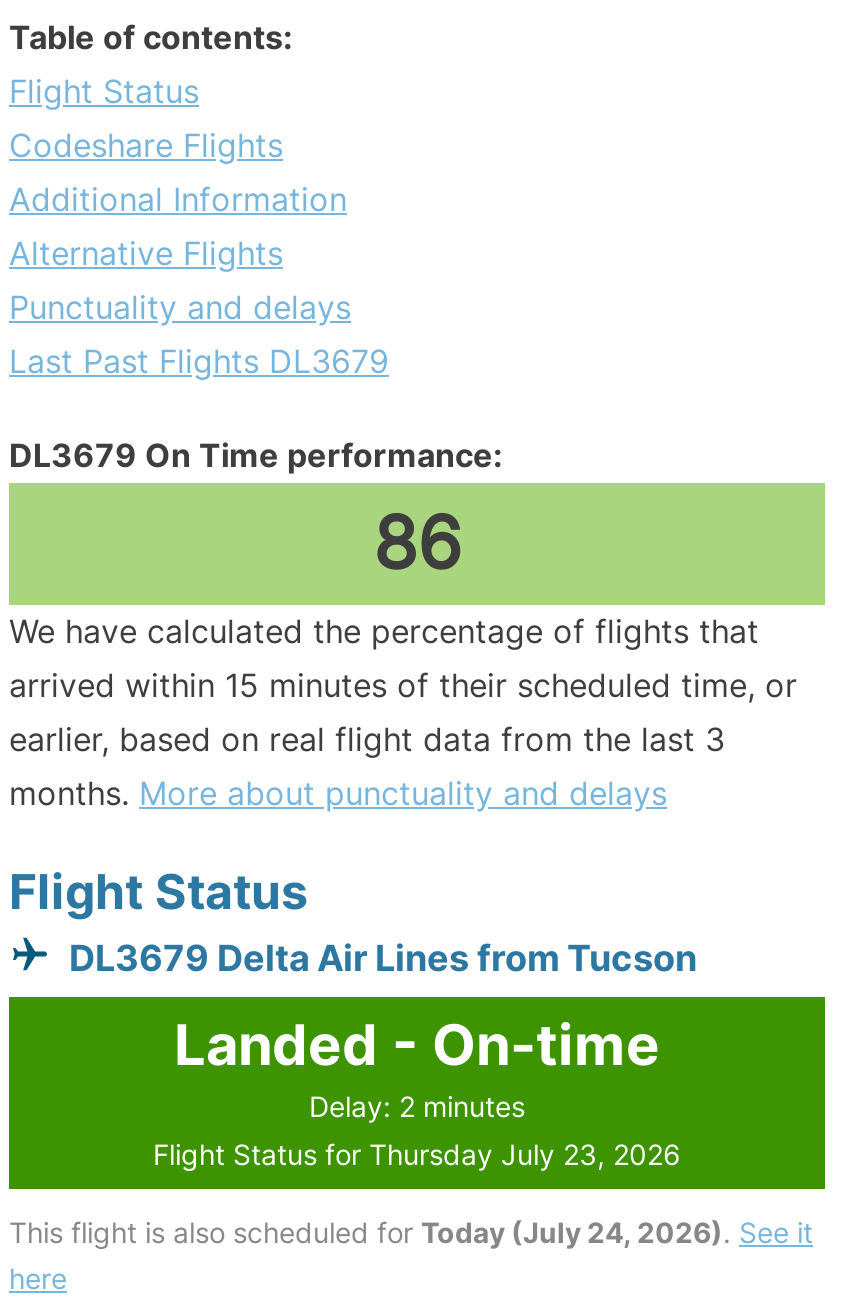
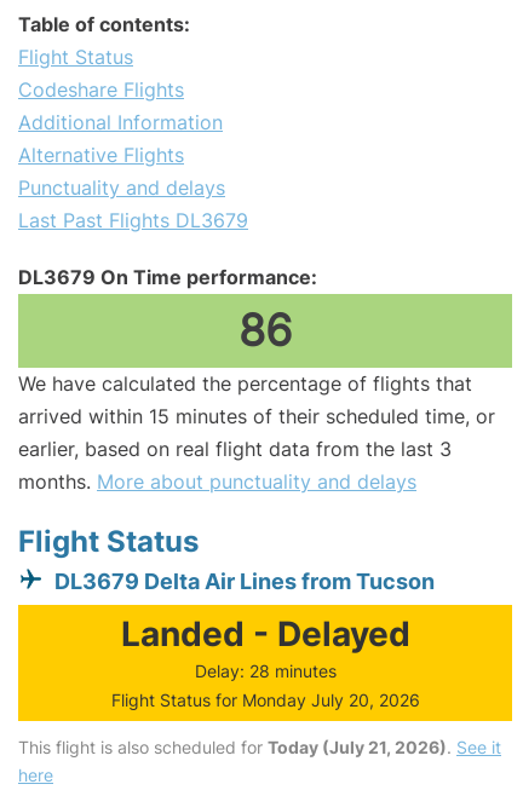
[174,1011,660,1079] Landed - On-time -> [120,613,410,655] Landed - Delayed
[309,1089,525,1123] Delay: 2 minutes -> [194,661,336,681] Delay: 28 minutes
[153,1137,681,1171] Flight Status for Thursday July 23, 2026 -> [111,690,419,710] Flight Status for Monday July 20, 2026
[9,1215,813,1249] This flight is also scheduled for Today (July 24, 2026). See it -> [18,737,501,757] This flight is also scheduled for Today (July 21, 2026). See it

